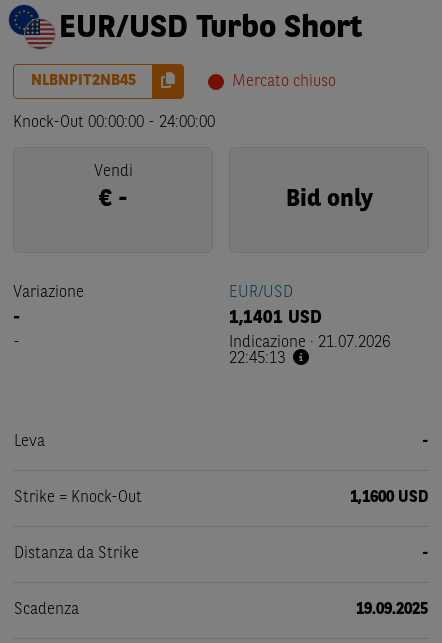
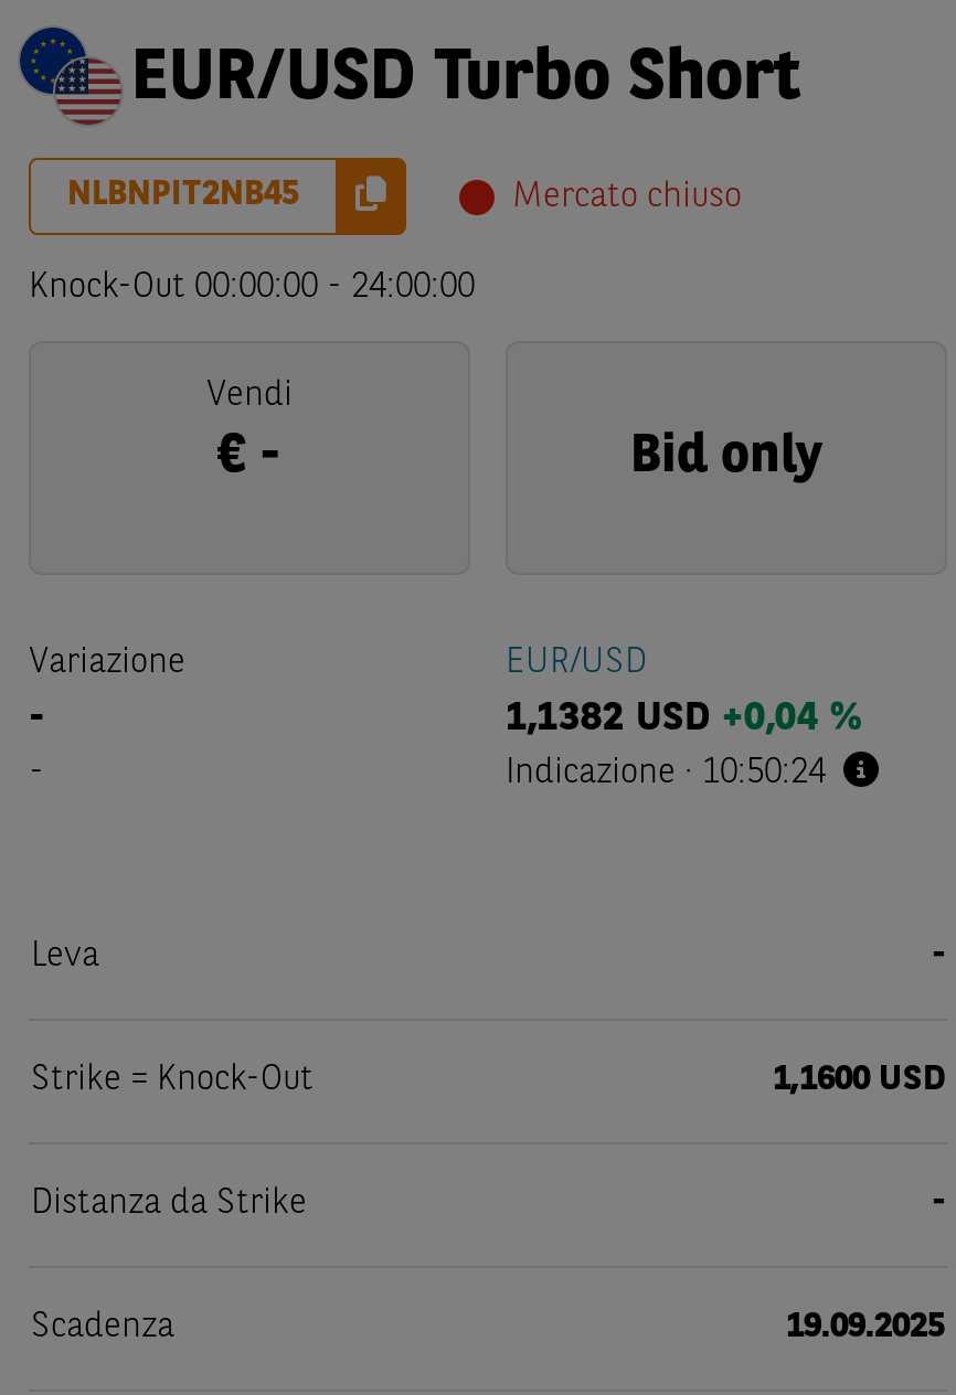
[229,309,390,367] 1,1401 USD | Indicazione · 21.07.2026 | 22:45:13 -> [506,699,861,791] 1,1382 USD +0,04 % | Indicazione · 10:50:24

